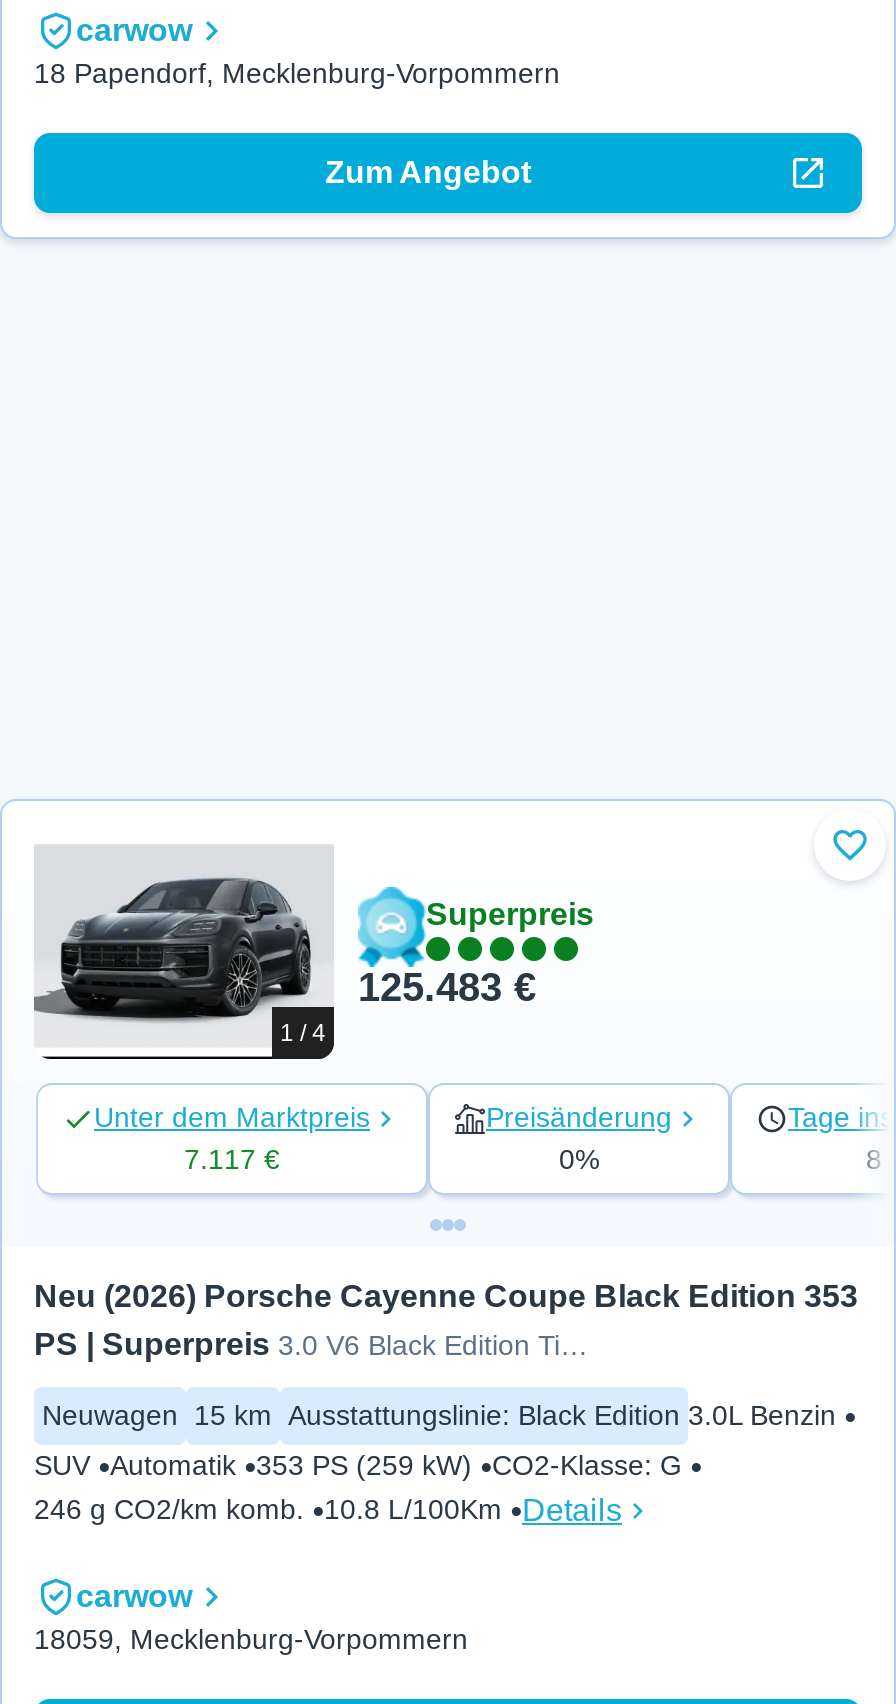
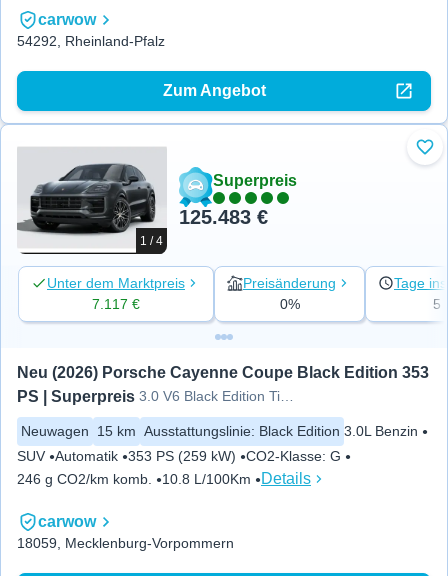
[34,57,560,89] 18 Papendorf, Mecklenburg-Vorpommern -> [17,33,165,49] 54292, Rheinland-Pfalz
[866,1143,882,1175] 8 -> [433,296,441,312] 5

